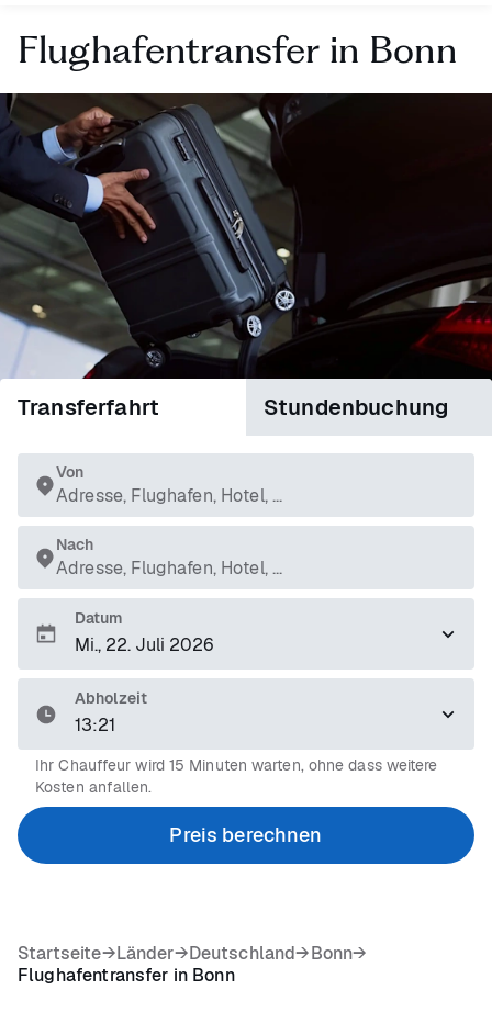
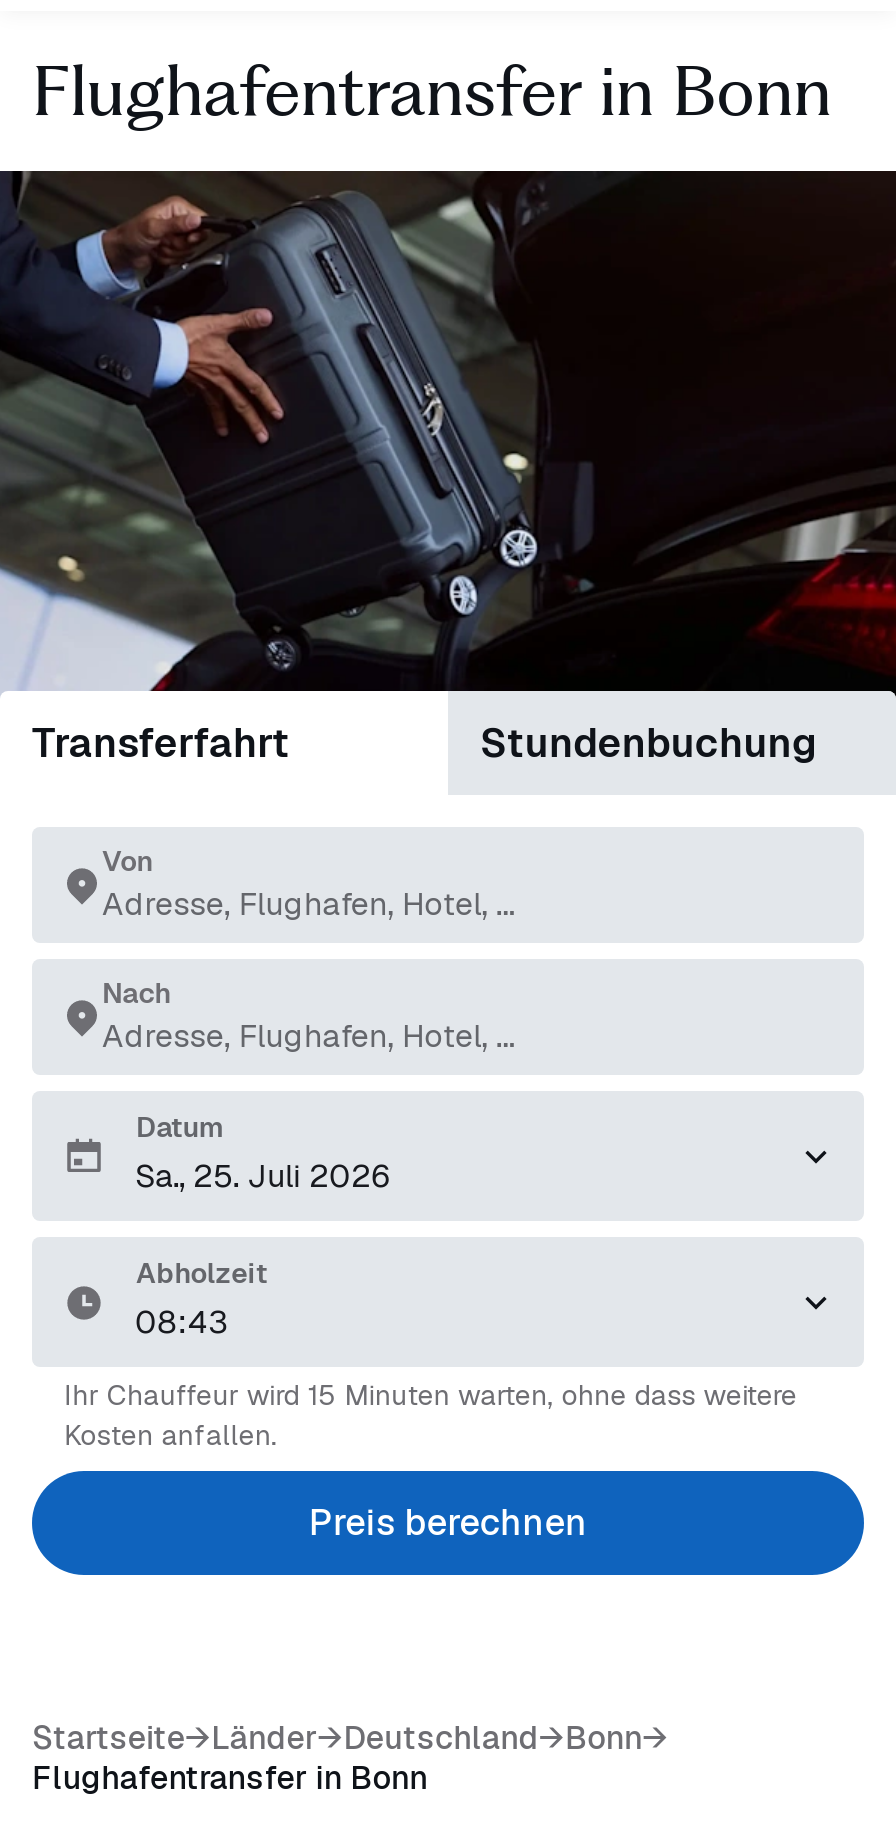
[74,713,116,736] 13:21 -> [135,1300,228,1342] 08:43

